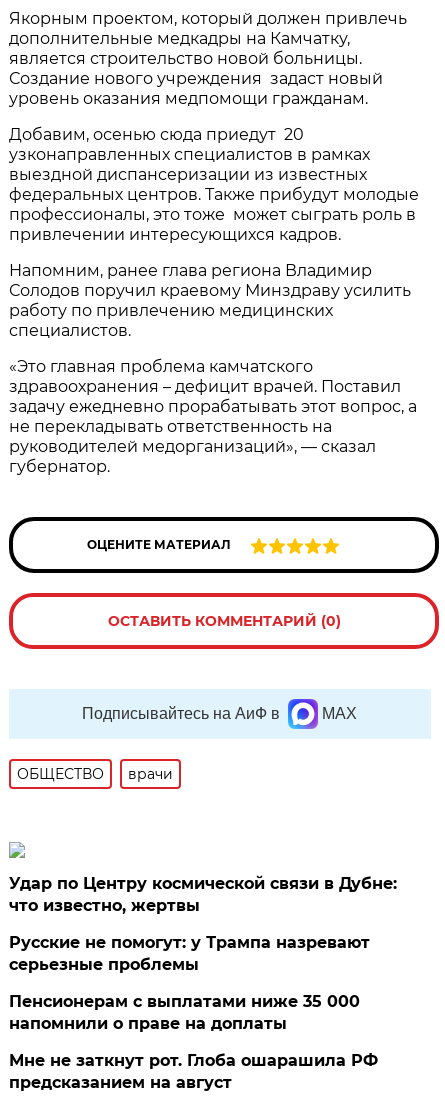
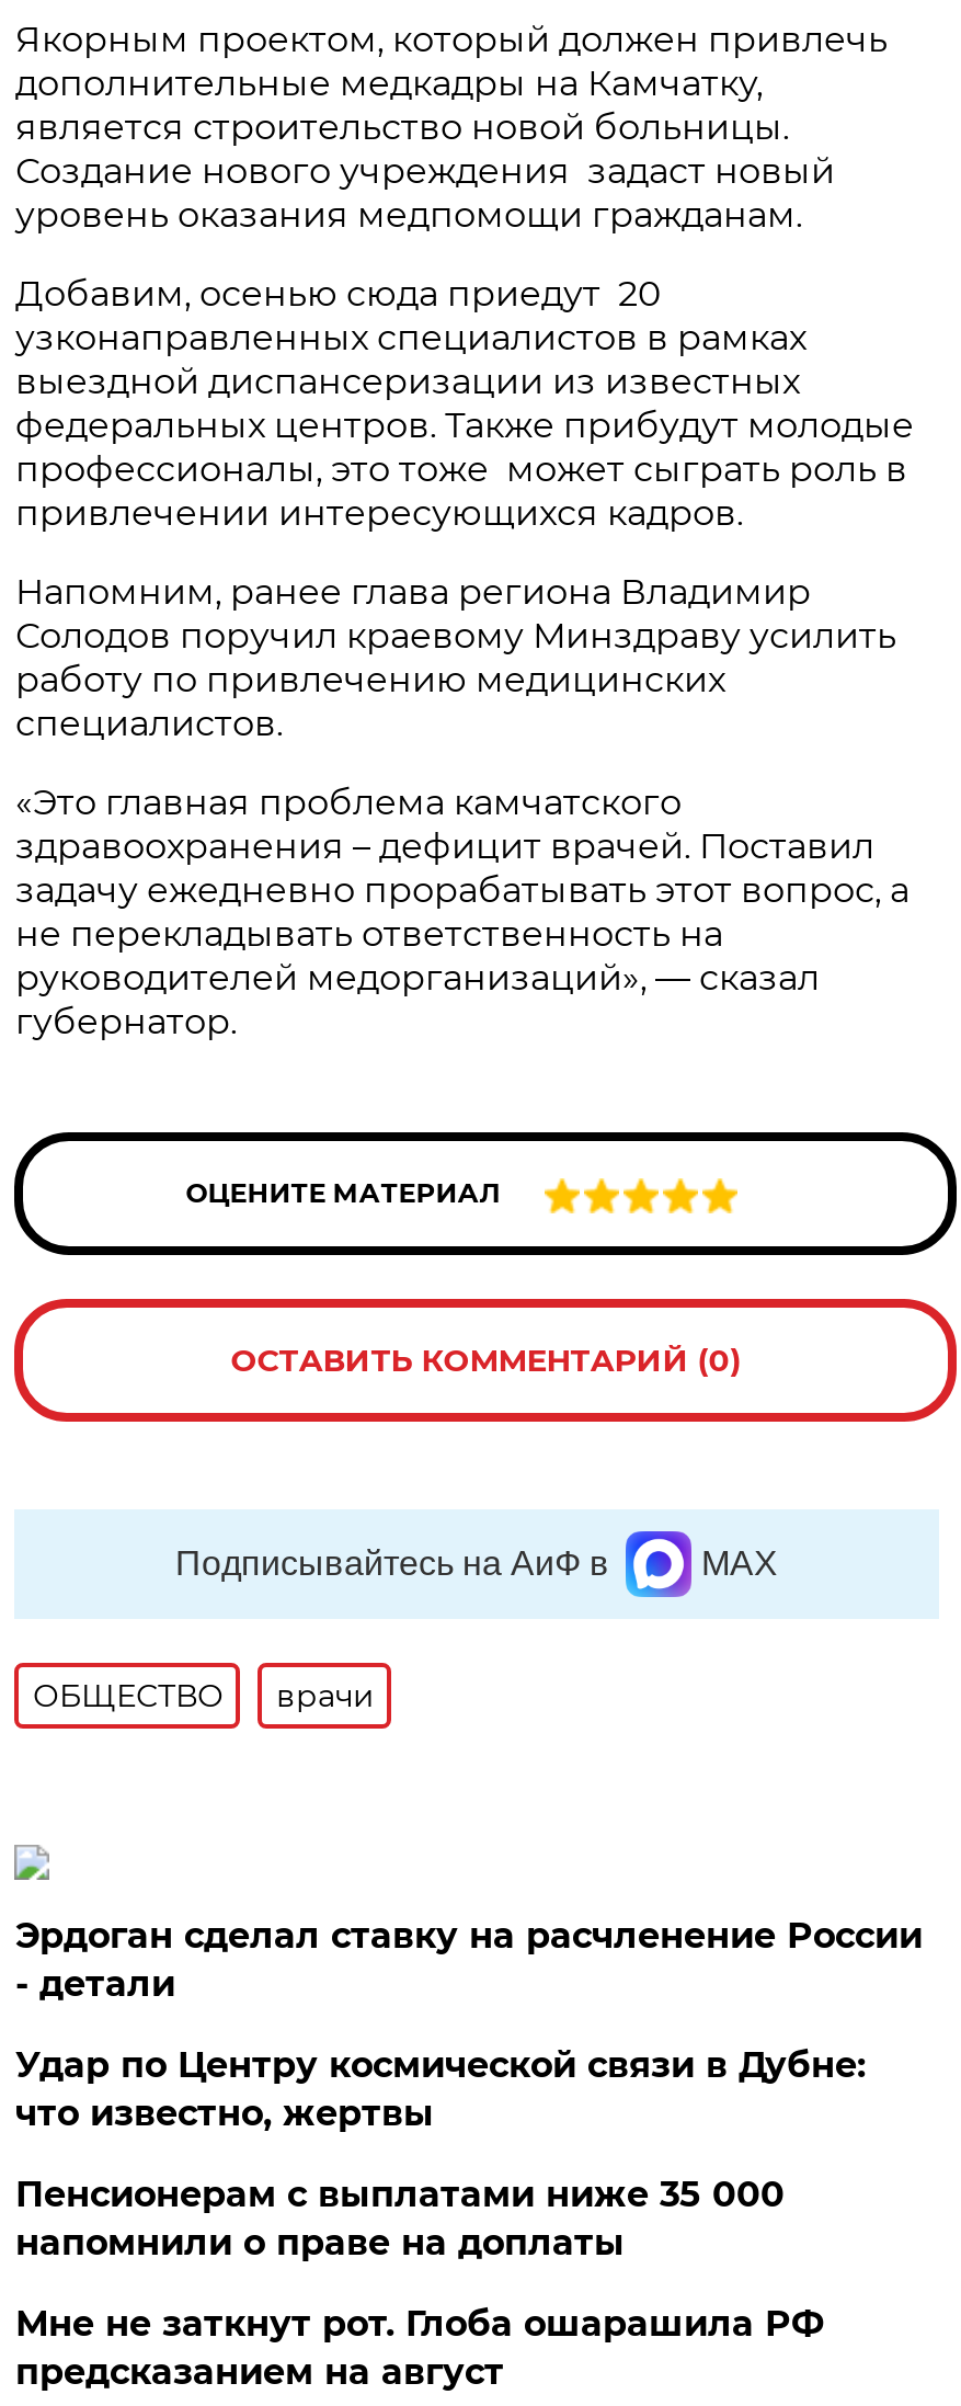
none -> [15,1915,922,2005] Эрдоган сделал ставку на расчленение России | - детали
moved [9,874,397,915] -> [15,2044,865,2134]: Удар по Центру космической связи в Дубне: | что известно, жертвы
[9,933,370,974] Русские не помогут: у Трампа назревают | серьезные проблемы -> none

